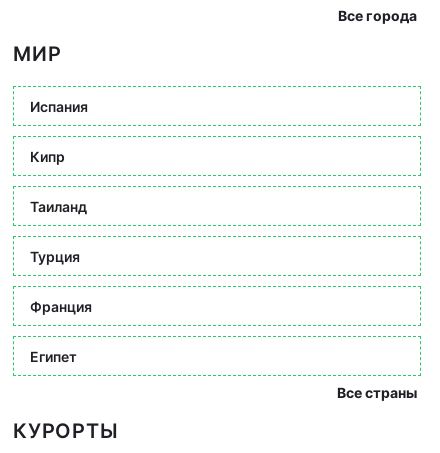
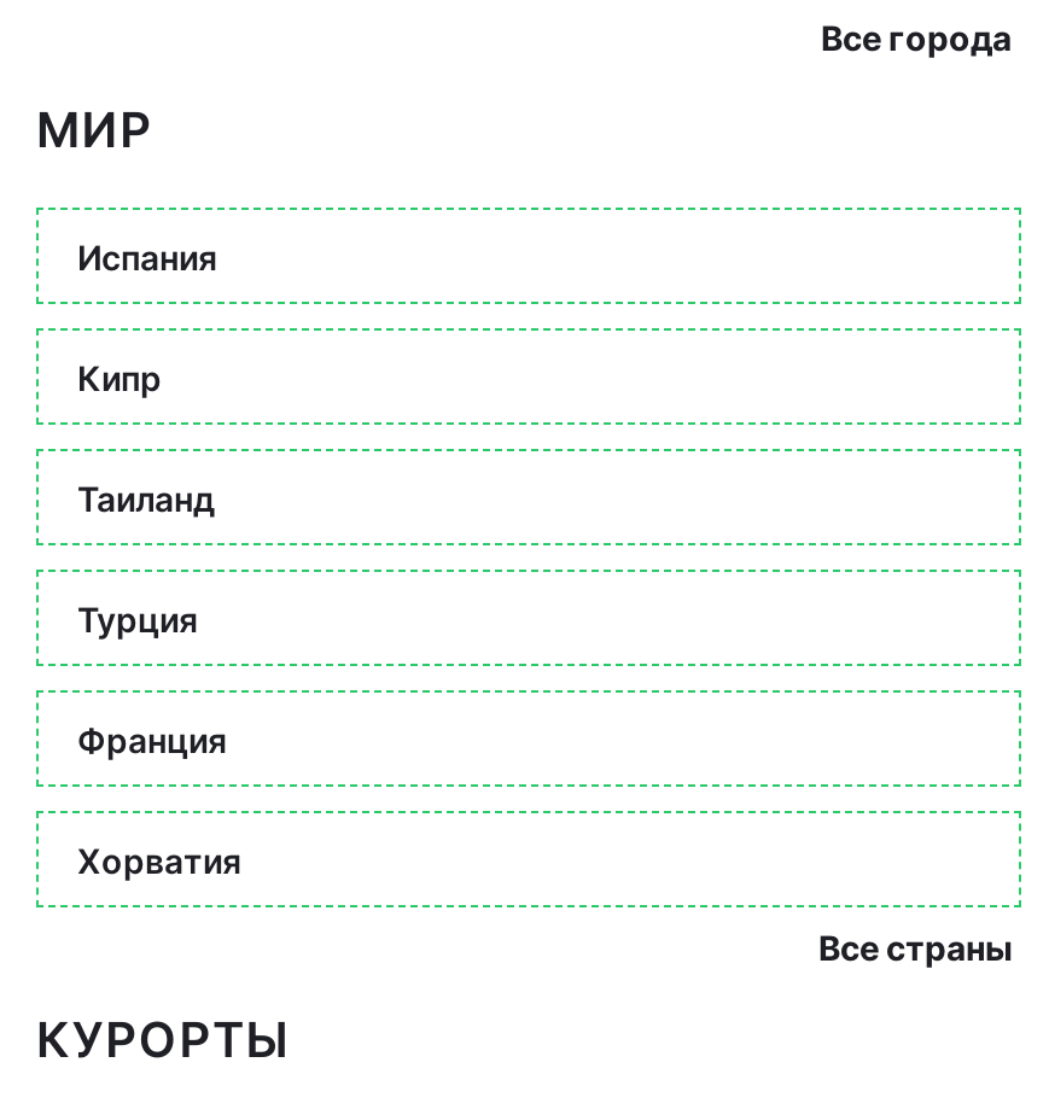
[30,347,77,364] Египет -> [77,839,241,880] Хорватия

